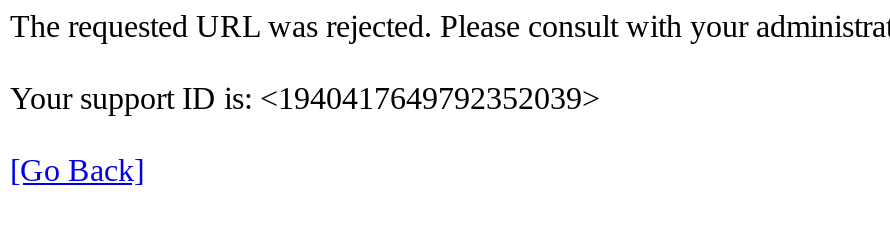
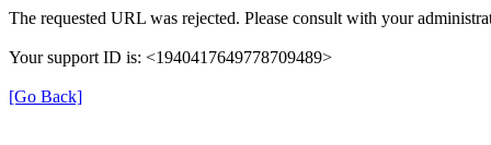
[10,81,600,115] Your support ID is: <1940417649792352039> -> [9,48,332,67] Your support ID is: <1940417649778709489>

